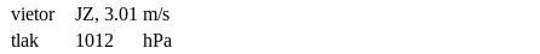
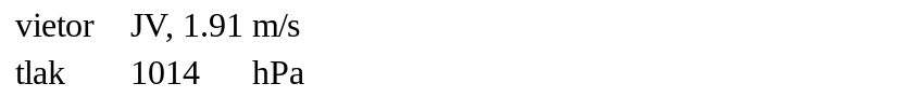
[11,3,170,24] vietor JZ, 3.01 m/s -> [15,6,300,43] vietor JV, 1.91 m/s
[11,30,172,50] tlak 1012 hPa -> [15,53,304,90] tlak 1014 hPa

